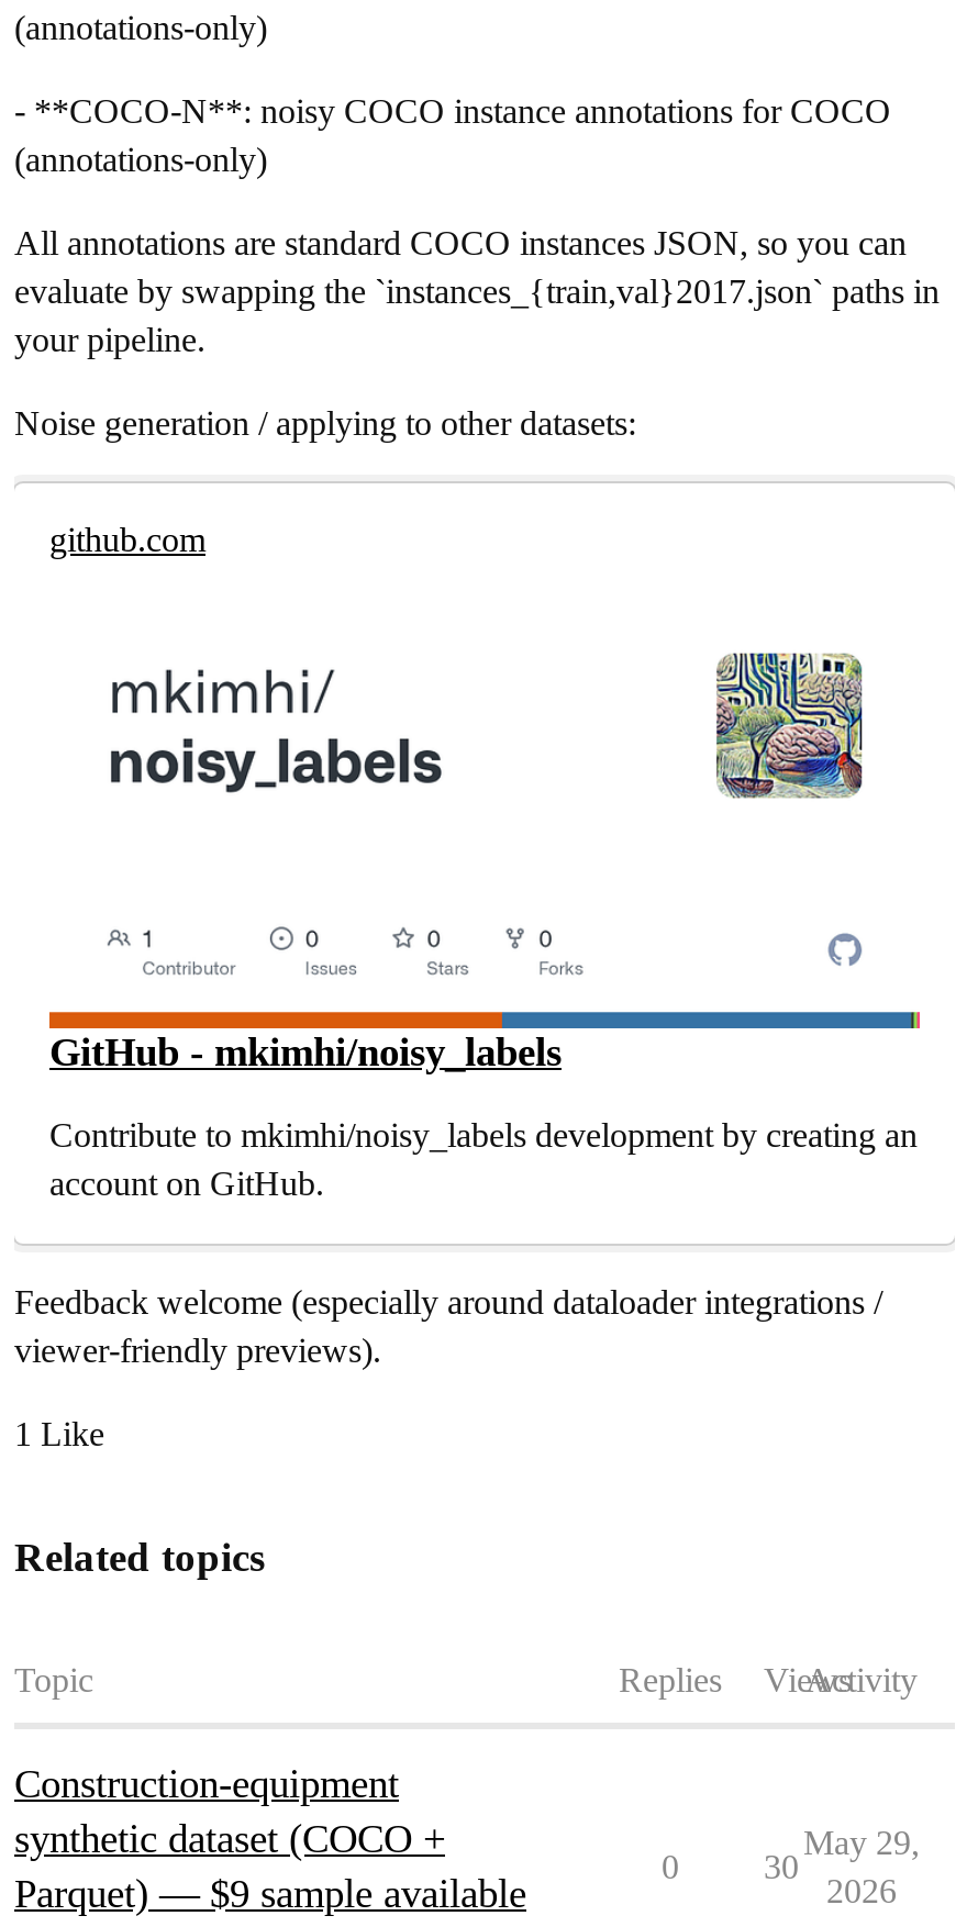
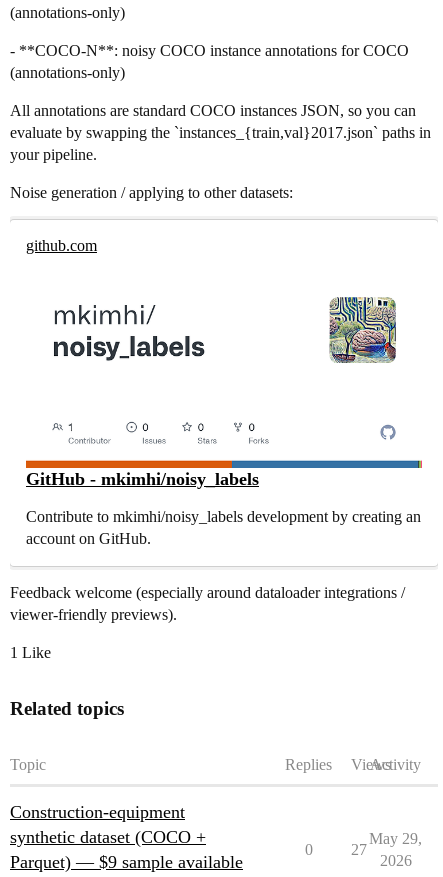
[764,1849,799,1886] 30 -> [351,841,367,858] 27

